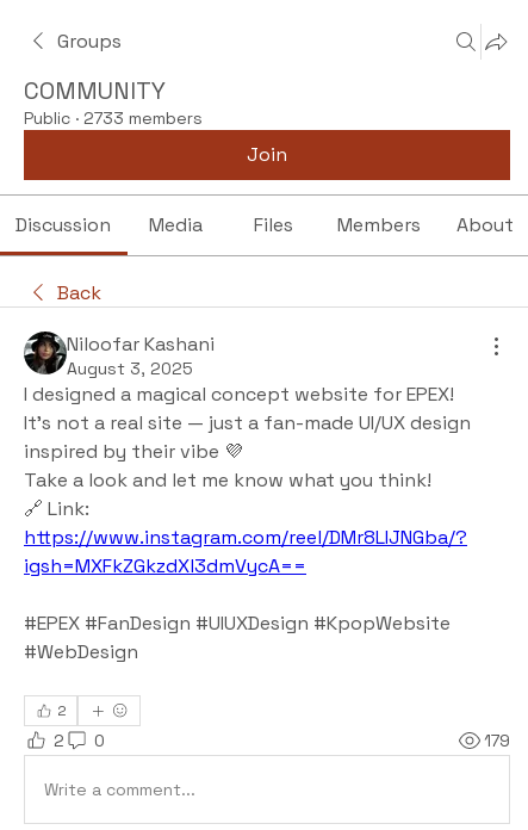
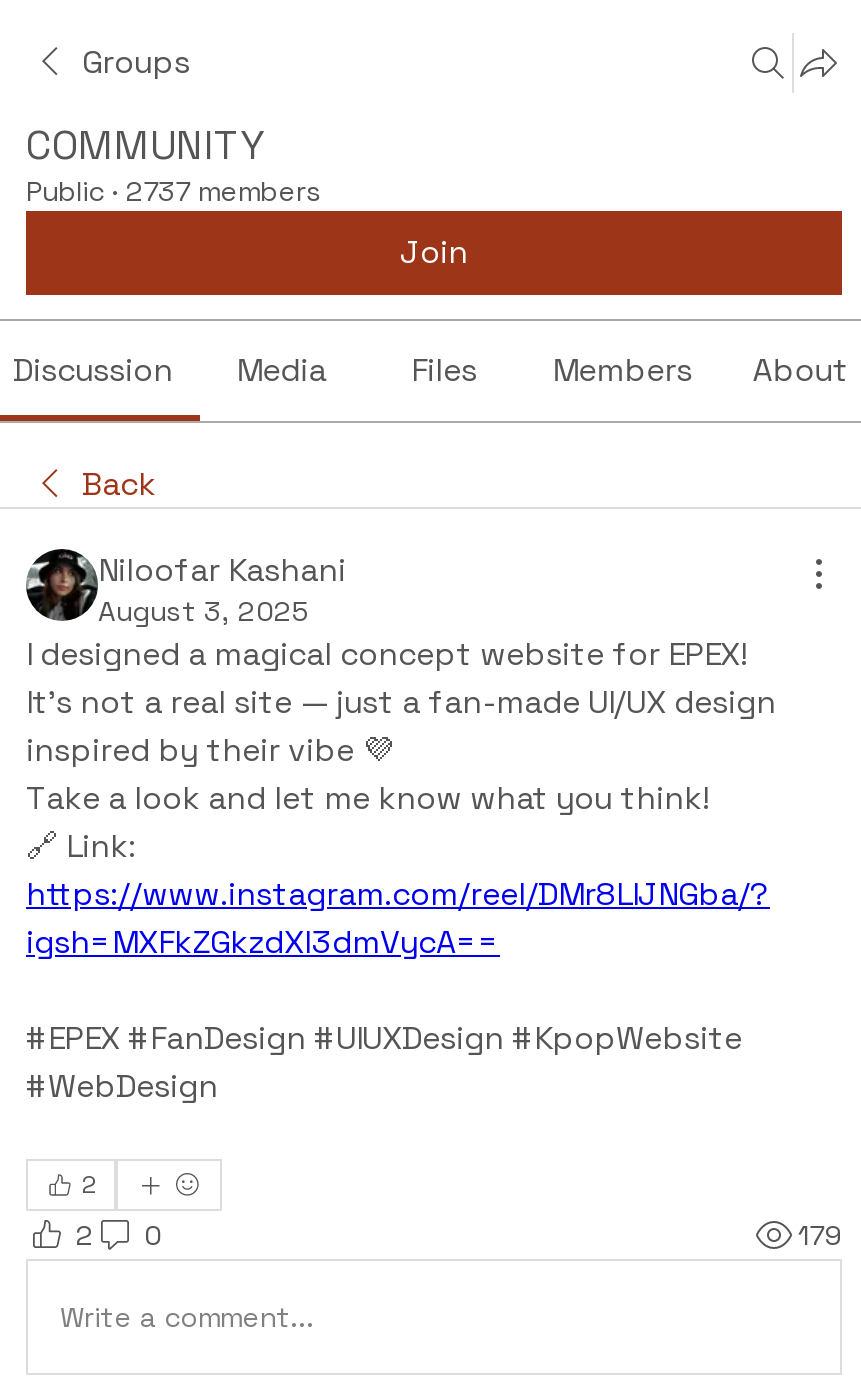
[24,107,203,129] Public · 2733 members -> [26,173,322,209] Public · 2737 members

